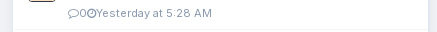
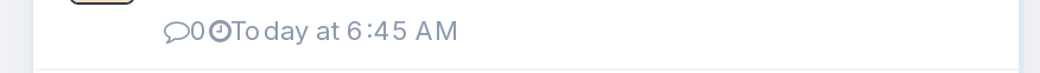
[96,6,212,20] Yesterday at 5:28 AM -> [230,14,458,47] Today at 6:45 AM

